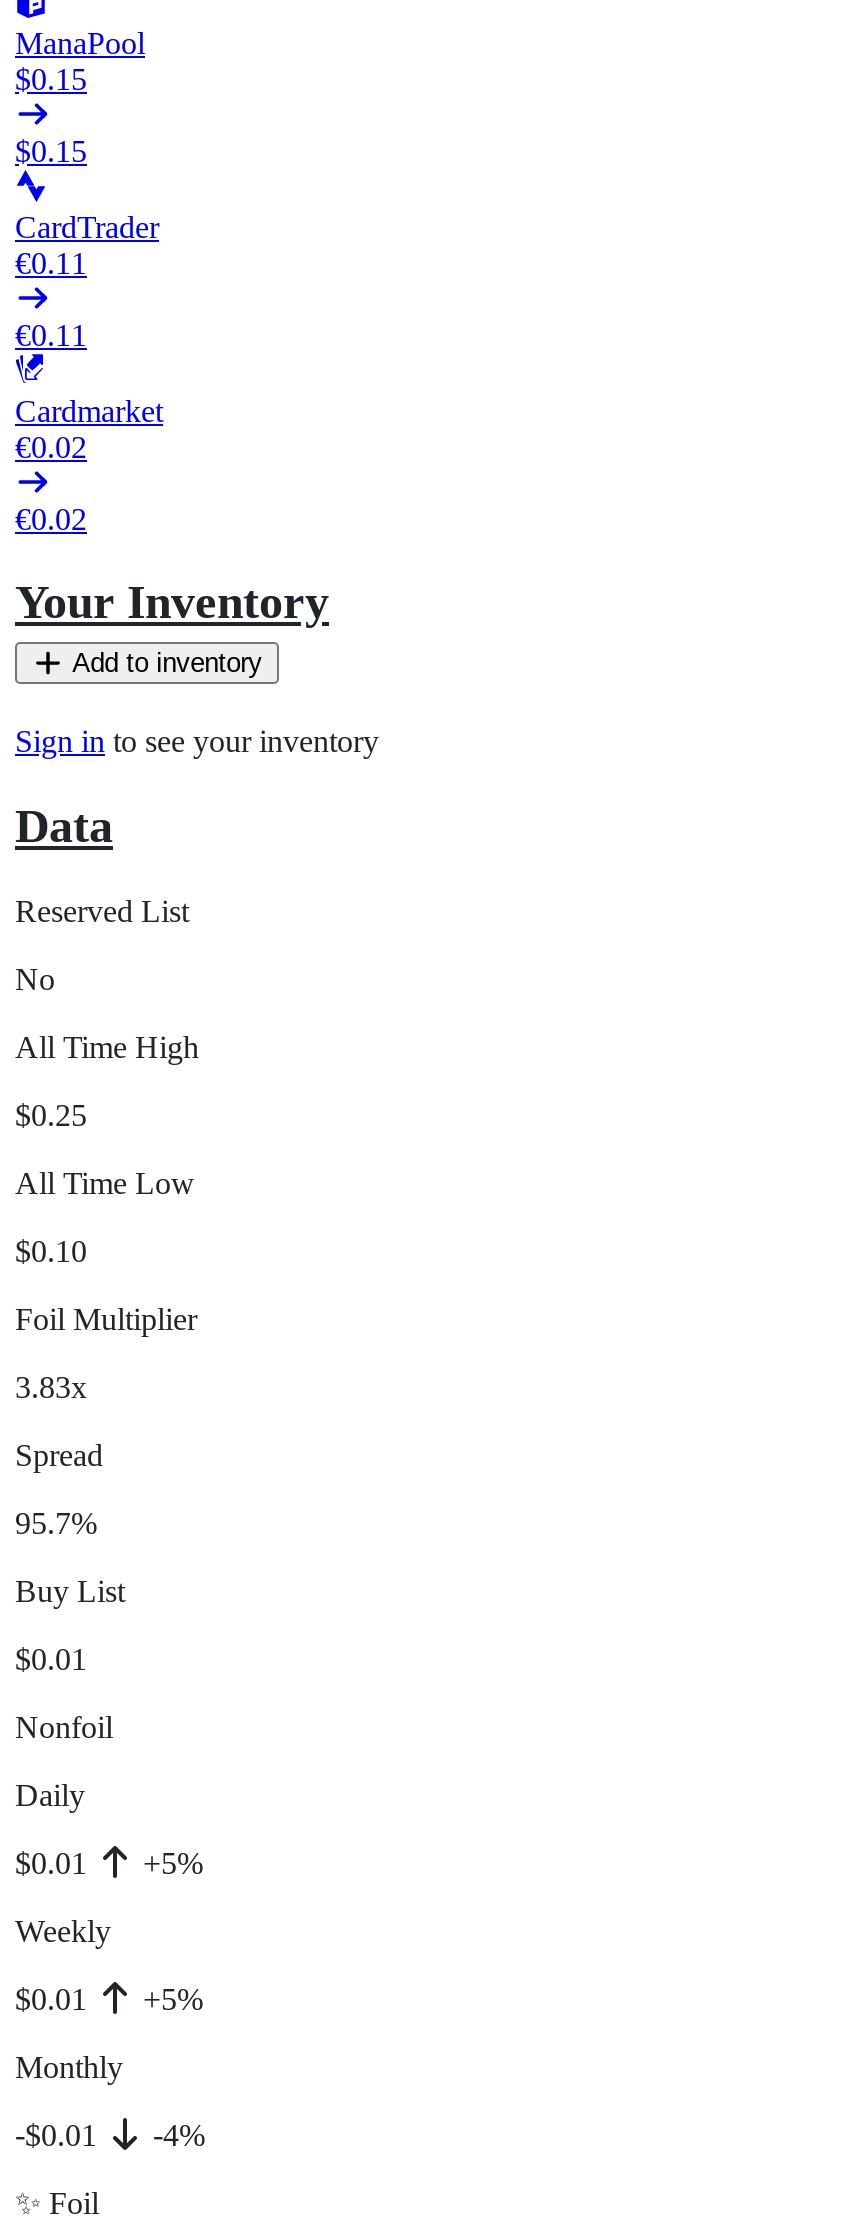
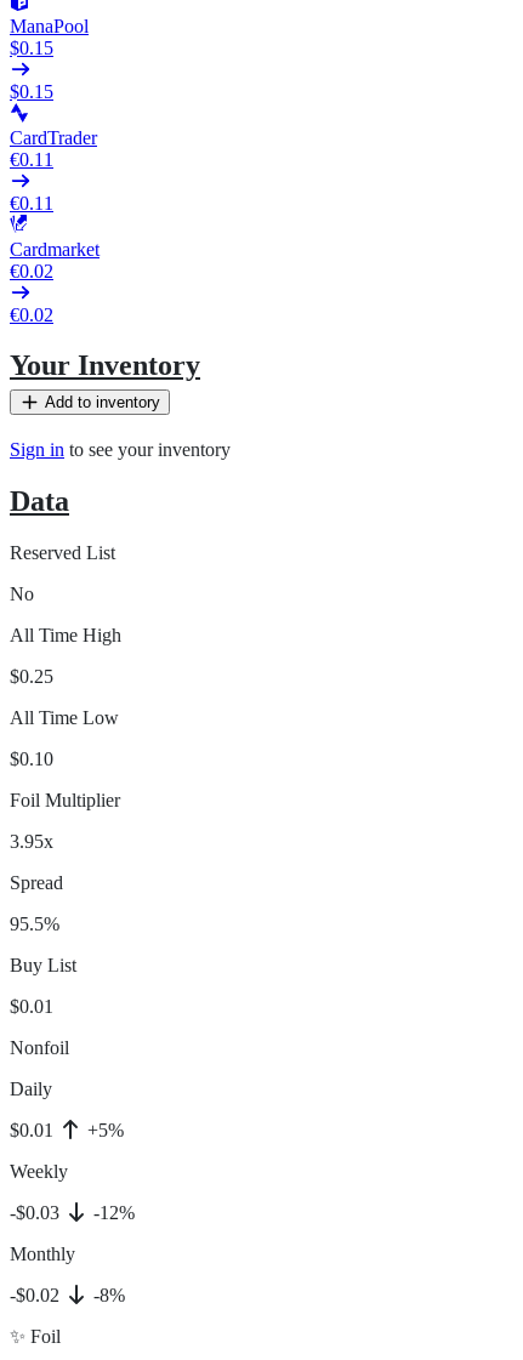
[15,1370,87,1404] 3.83x -> [10,831,53,852] 3.95x
[15,1506,97,1540] 95.7% -> [10,914,59,934] 95.5%
[15,1982,95,2016] $0.01 -> [10,1202,64,1223] -$0.03
[135,1982,203,2016] +5% -> [89,1202,135,1223] -12%
[15,2118,105,2152] -$0.01 -> [10,1285,64,1306] -$0.02
[145,2118,205,2152] -4% -> [89,1285,125,1306] -8%

